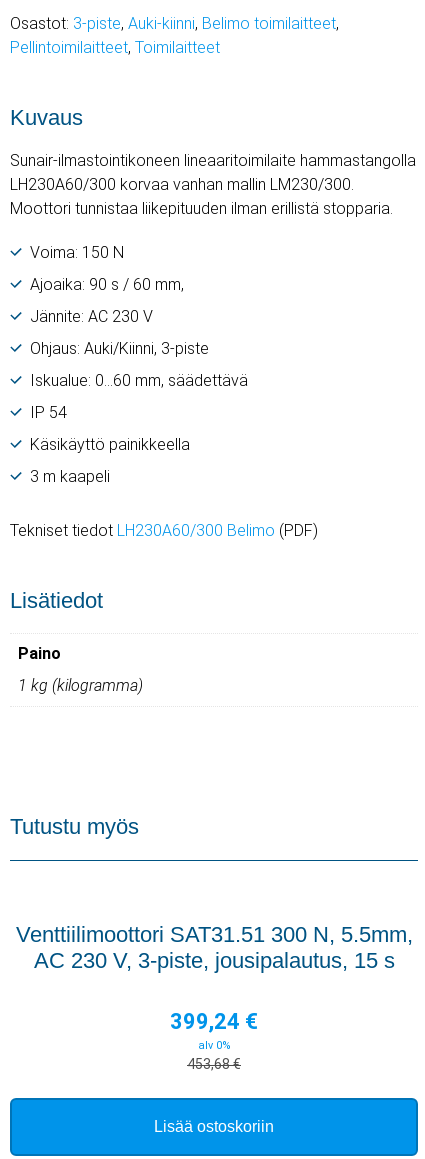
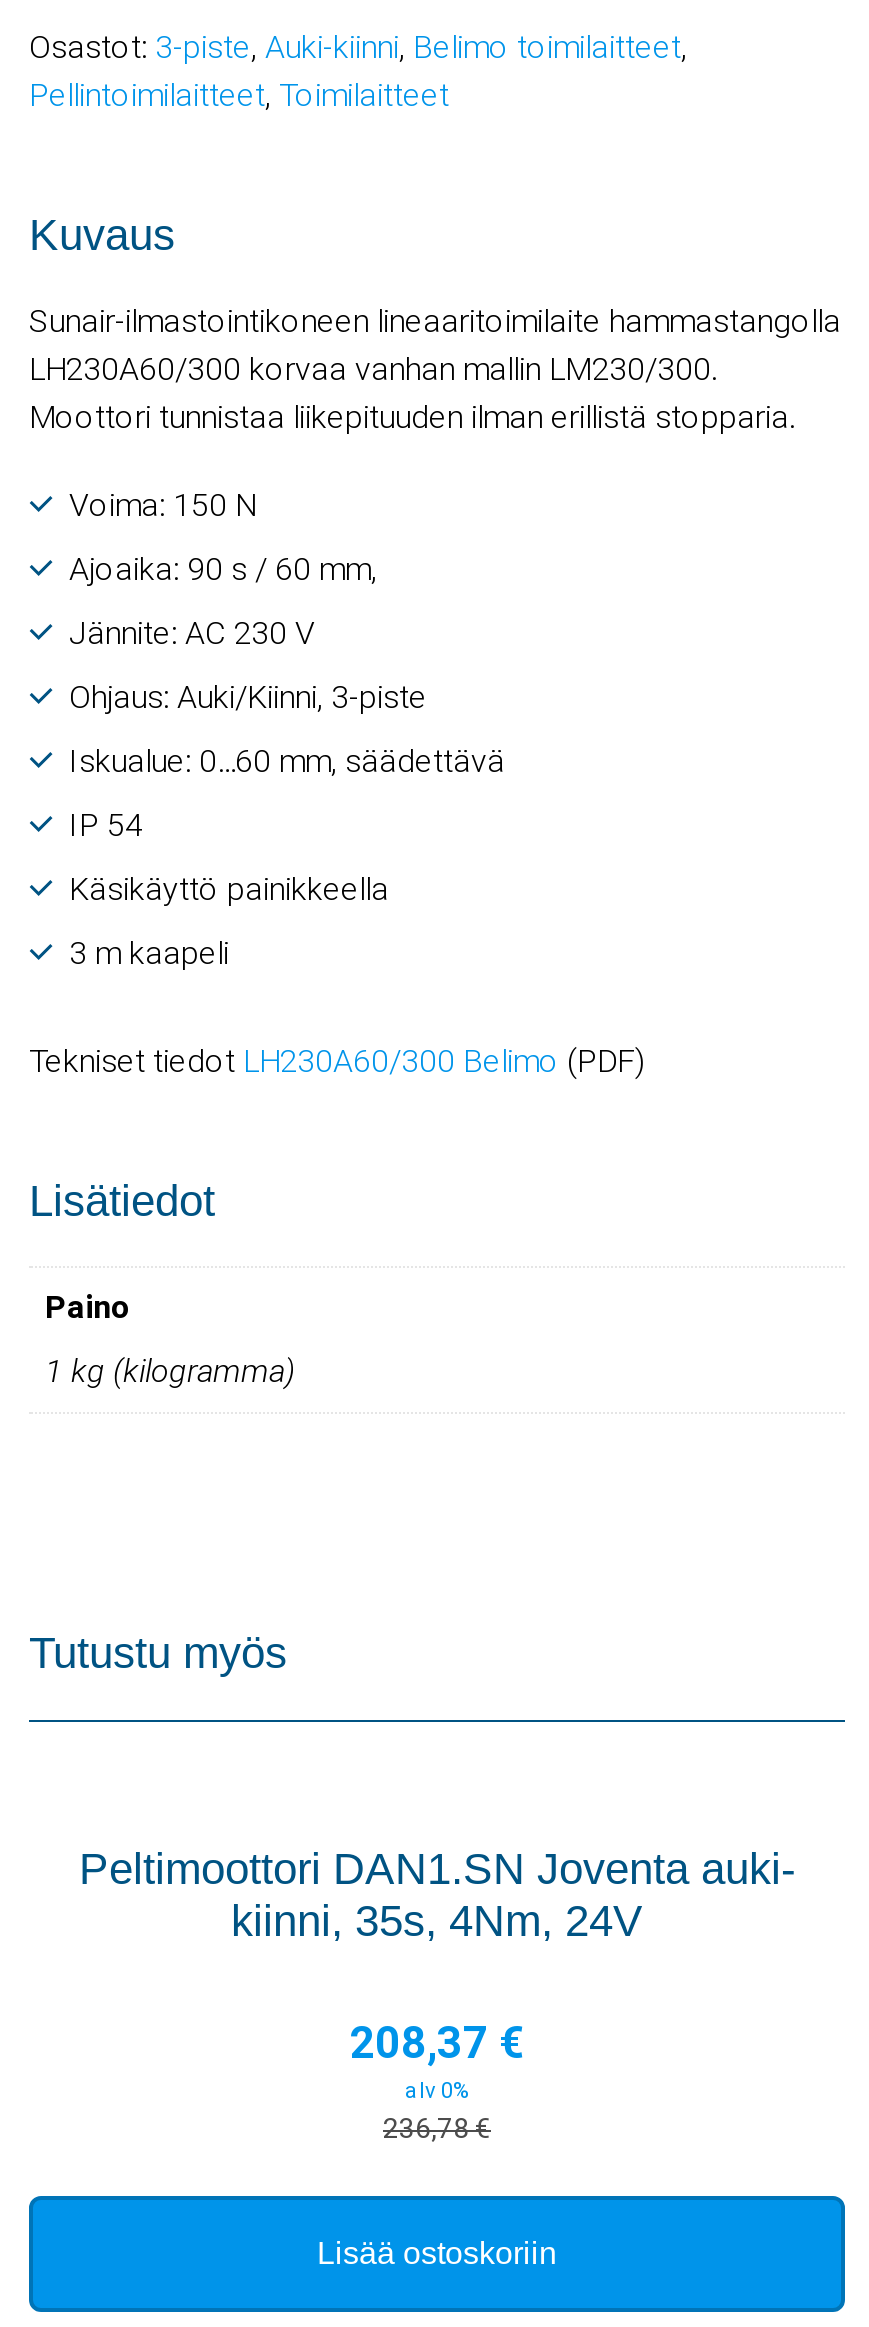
[15,922,412,973] Venttiilimoottori SAT31.51 300 N, 5.5mm, | AC 230 V, 3-piste, jousipalautus, 15 s -> [79,1845,795,1947] Peltimoottori DAN1.SN Joventa auki- | kiinni, 35s, 4Nm, 24V
[170,1009,258,1034] 399,24 € -> [349,2019,525,2069] 208,37 €
[187,1056,241,1072] 453,68€ -> [383,2113,491,2145] 236,78€

